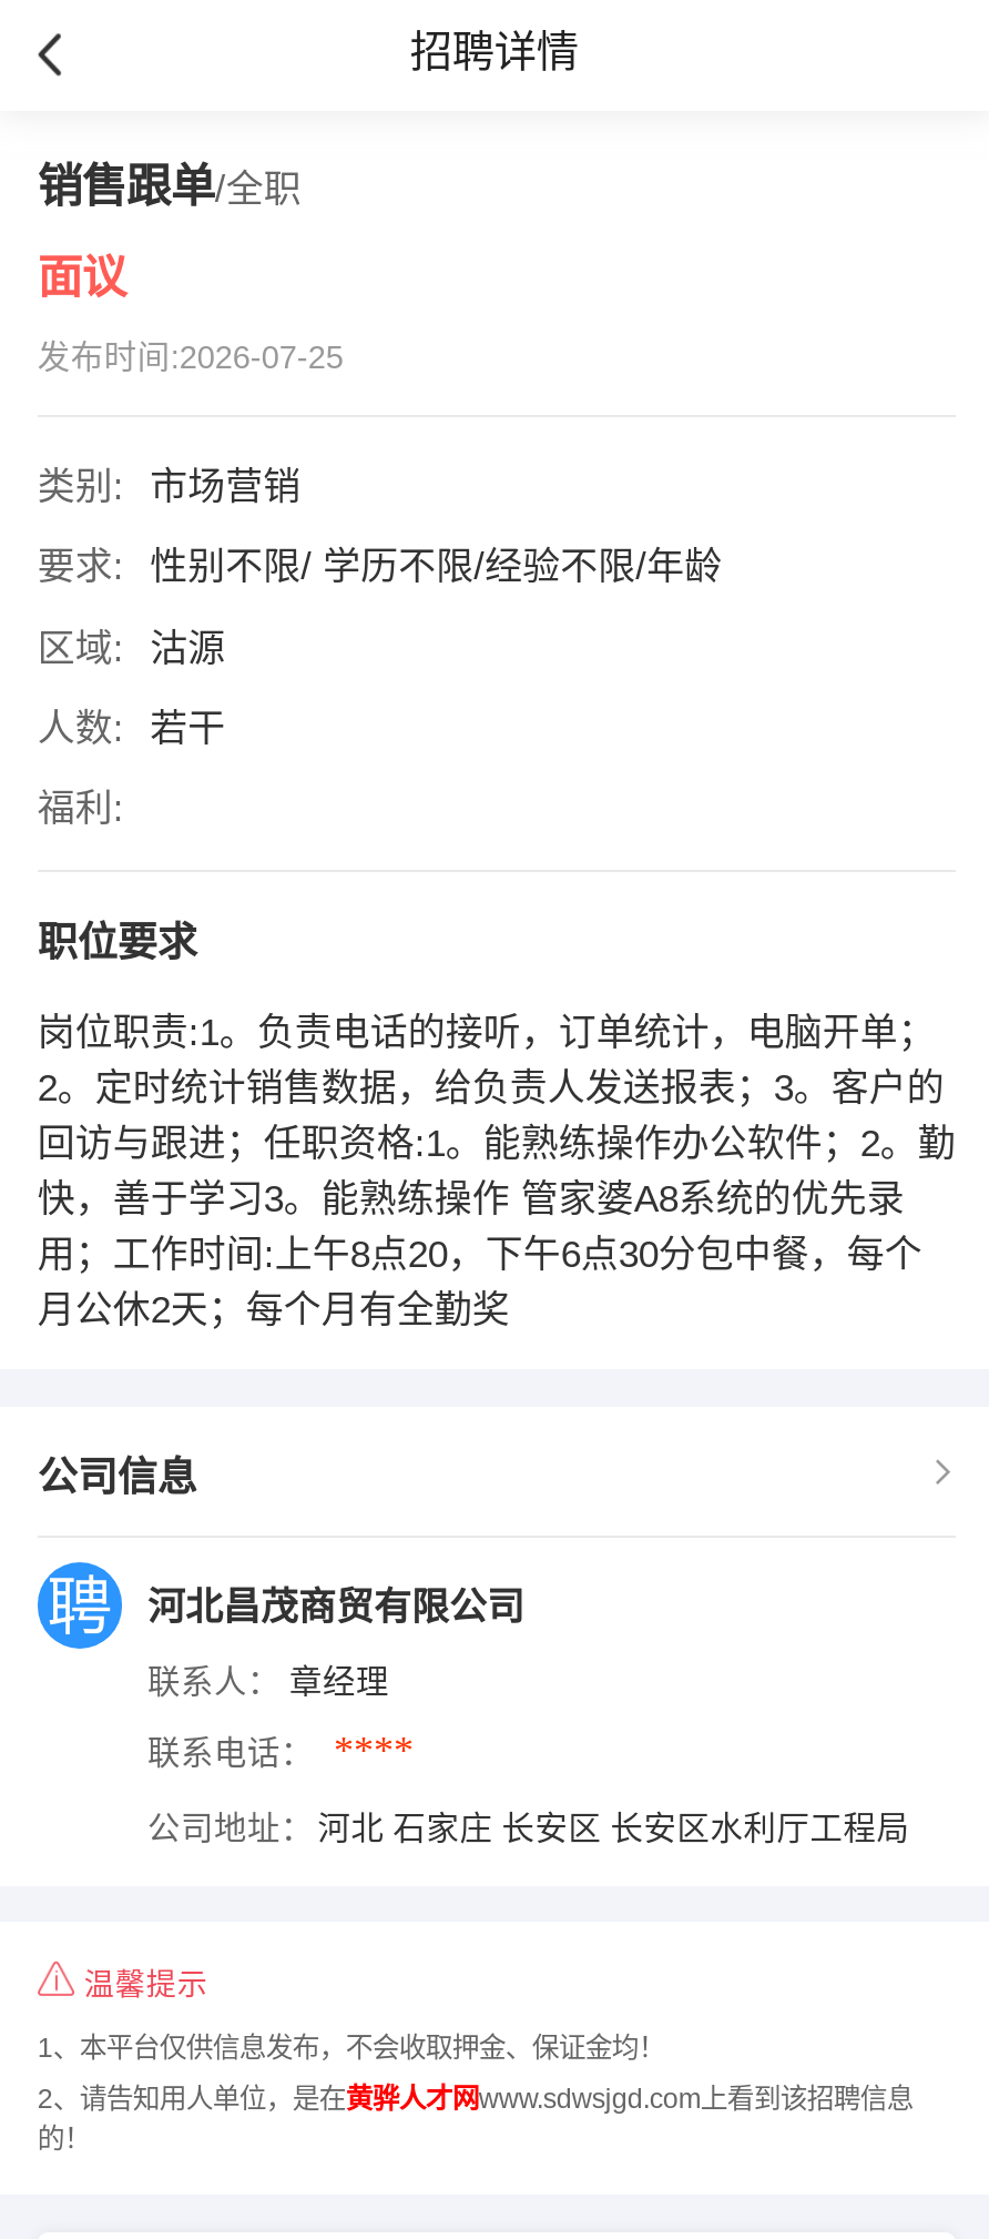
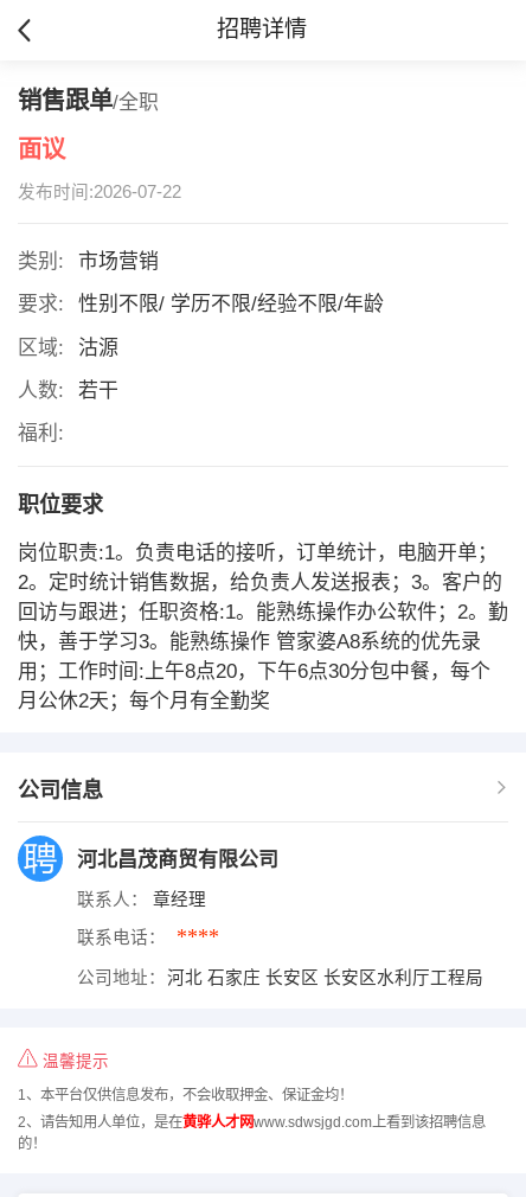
[37,340,343,375] 发布时间:2026-07-25 -> [18,183,181,202] 发布时间:2026-07-22

